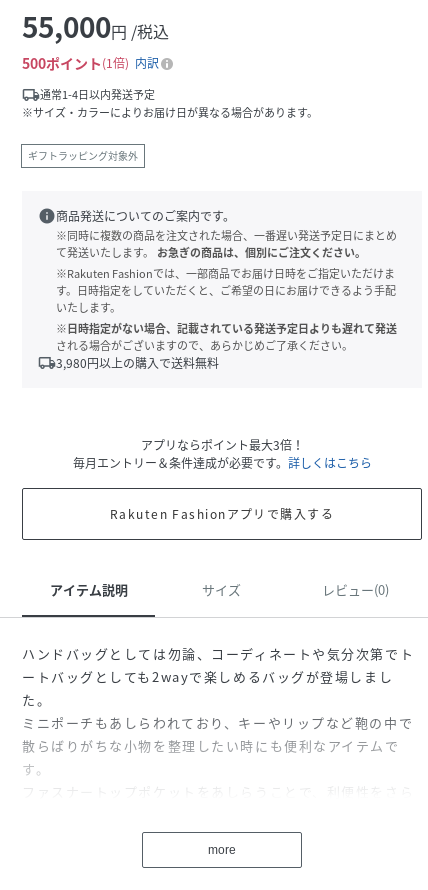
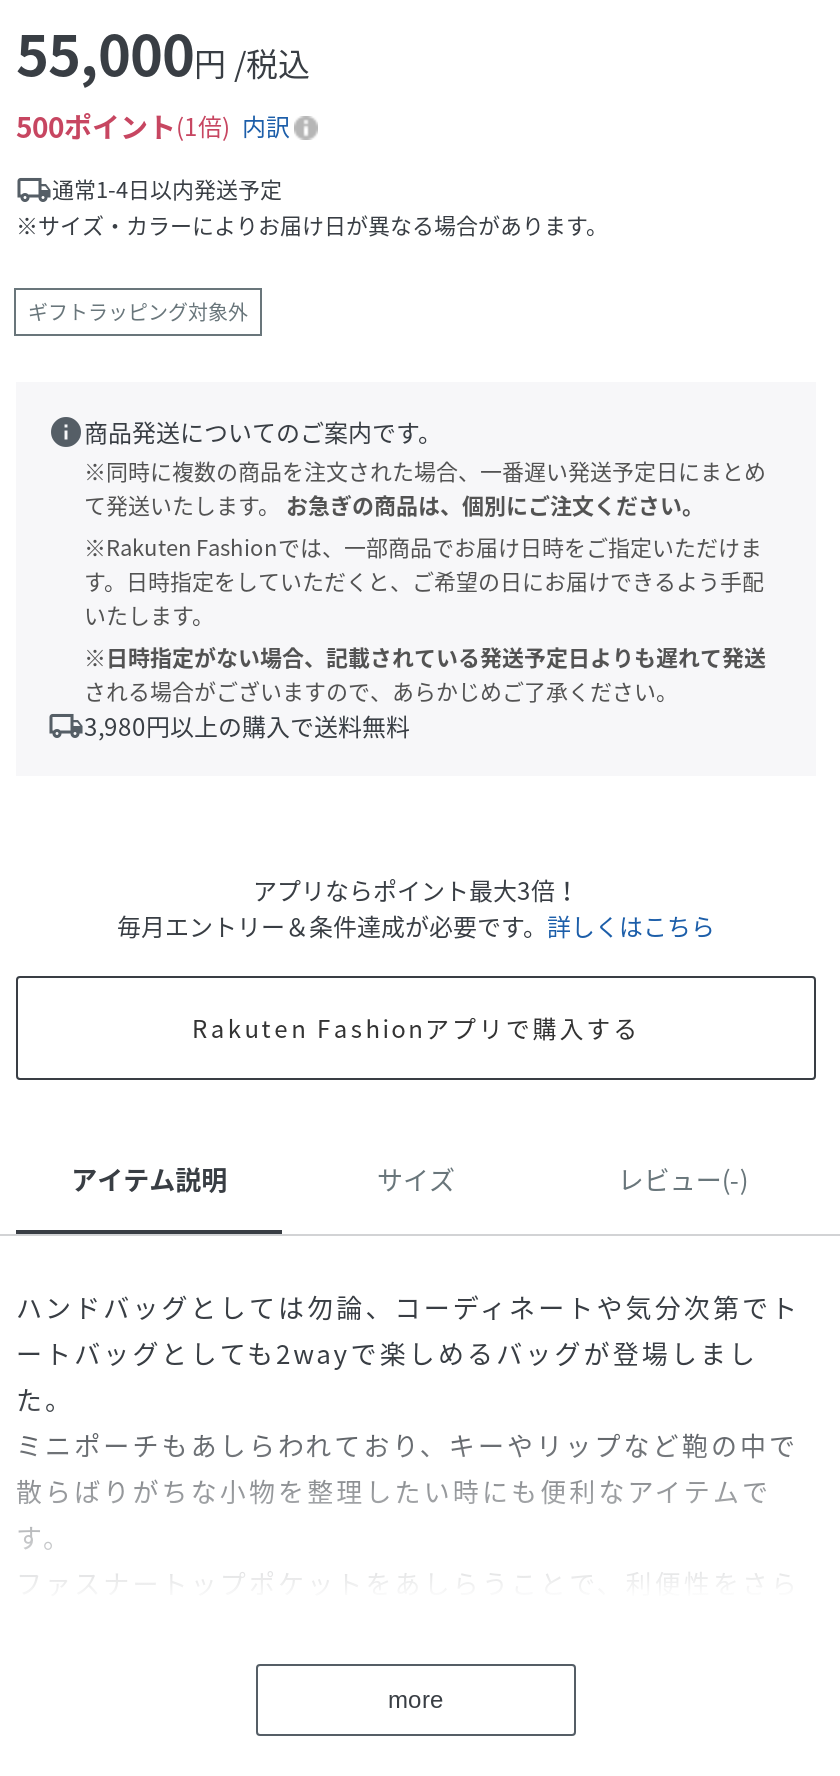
[322,580,389,599] レビュー(0) -> [618,1160,748,1198] レビュー(-)

